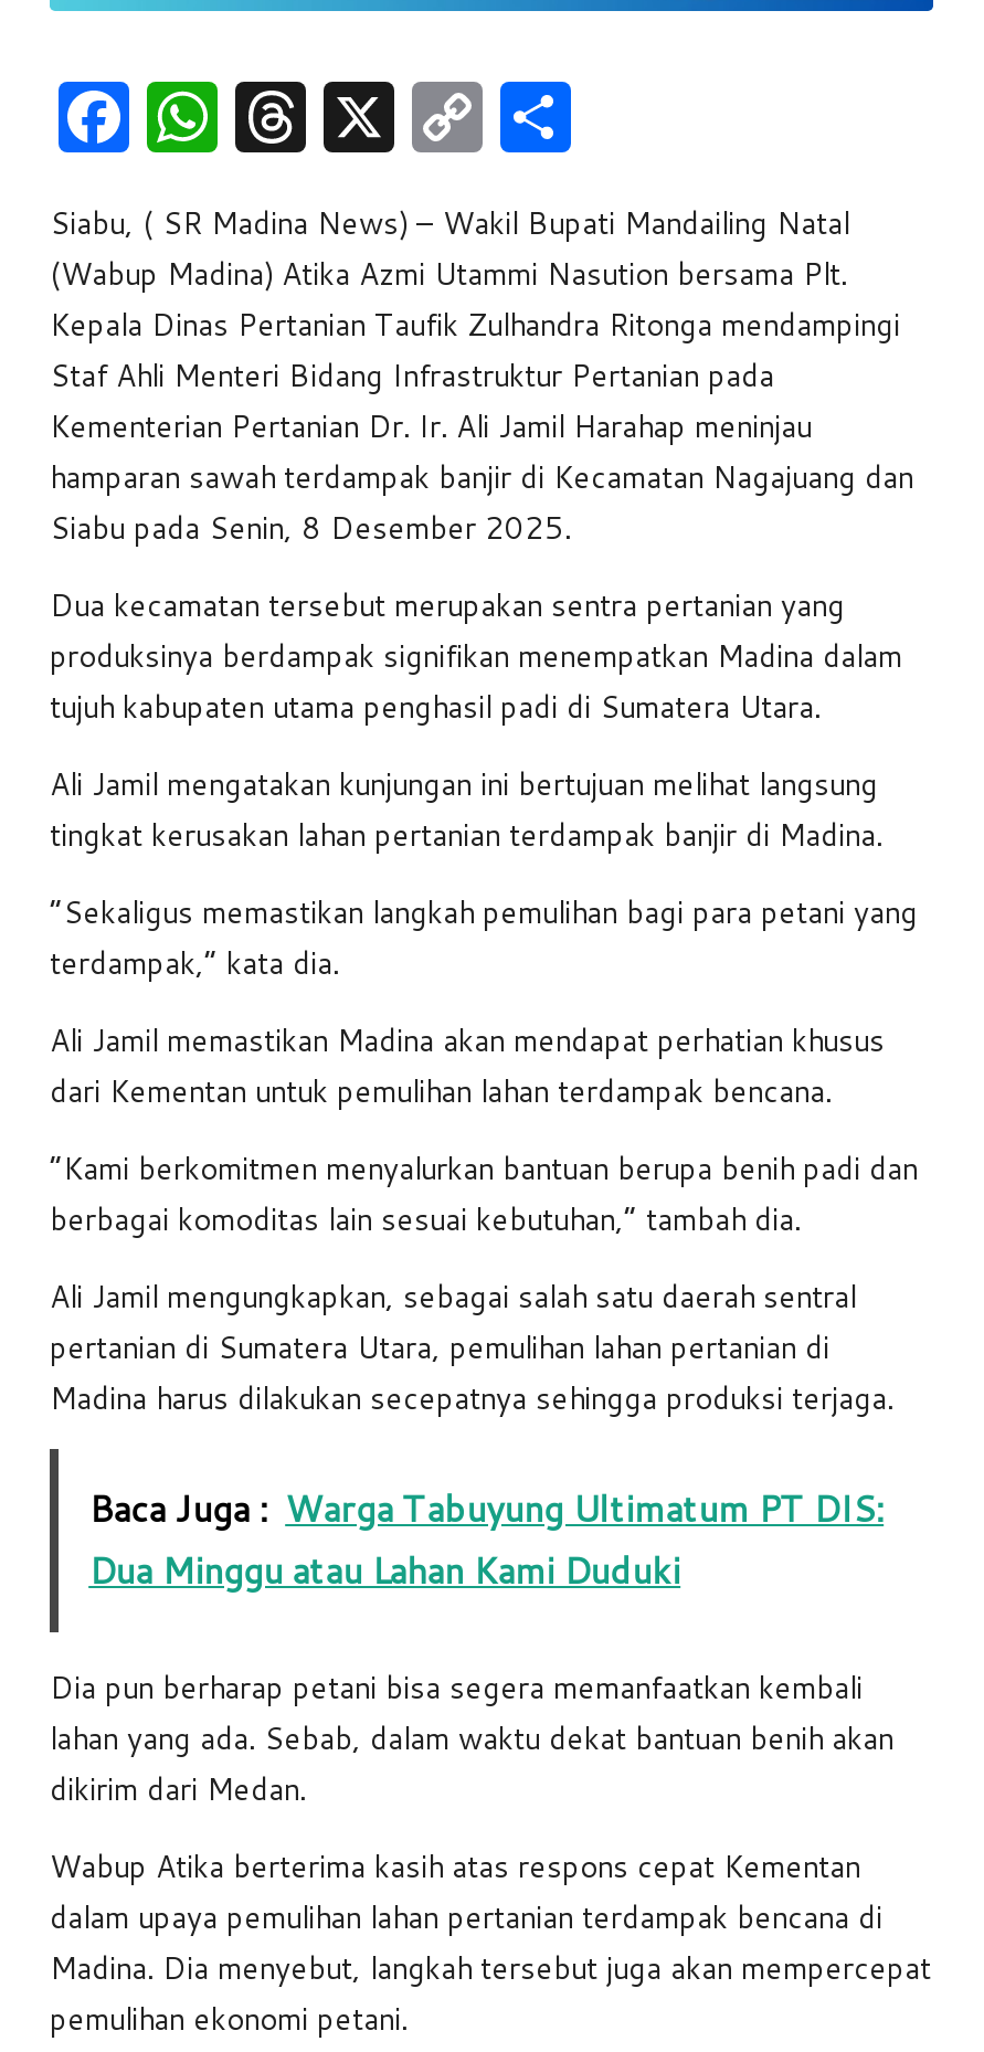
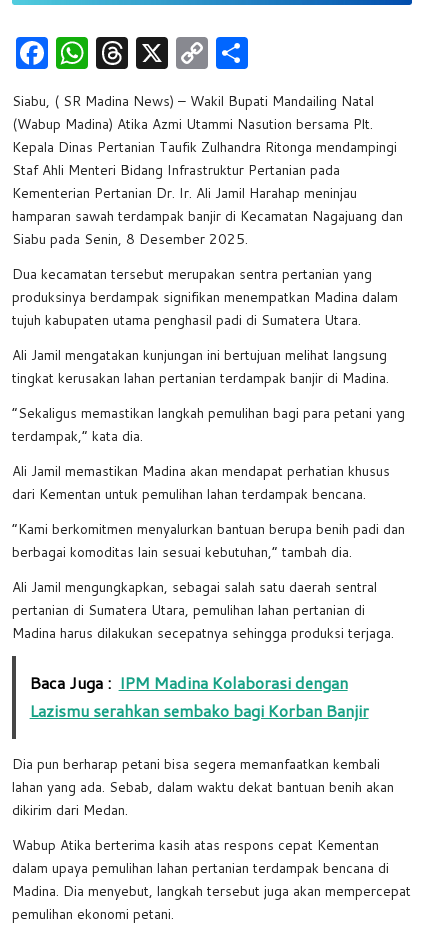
[89,1483,884,1595] Baca Juga : Warga Tabuyung Ultimatum PT DIS: | Dua Minggu atau Lahan Kami Duduki -> [30,671,369,722] Baca Juga : IPM Madina Kolaborasi dengan | Lazismu serahkan sembako bagi Korban Banjir

